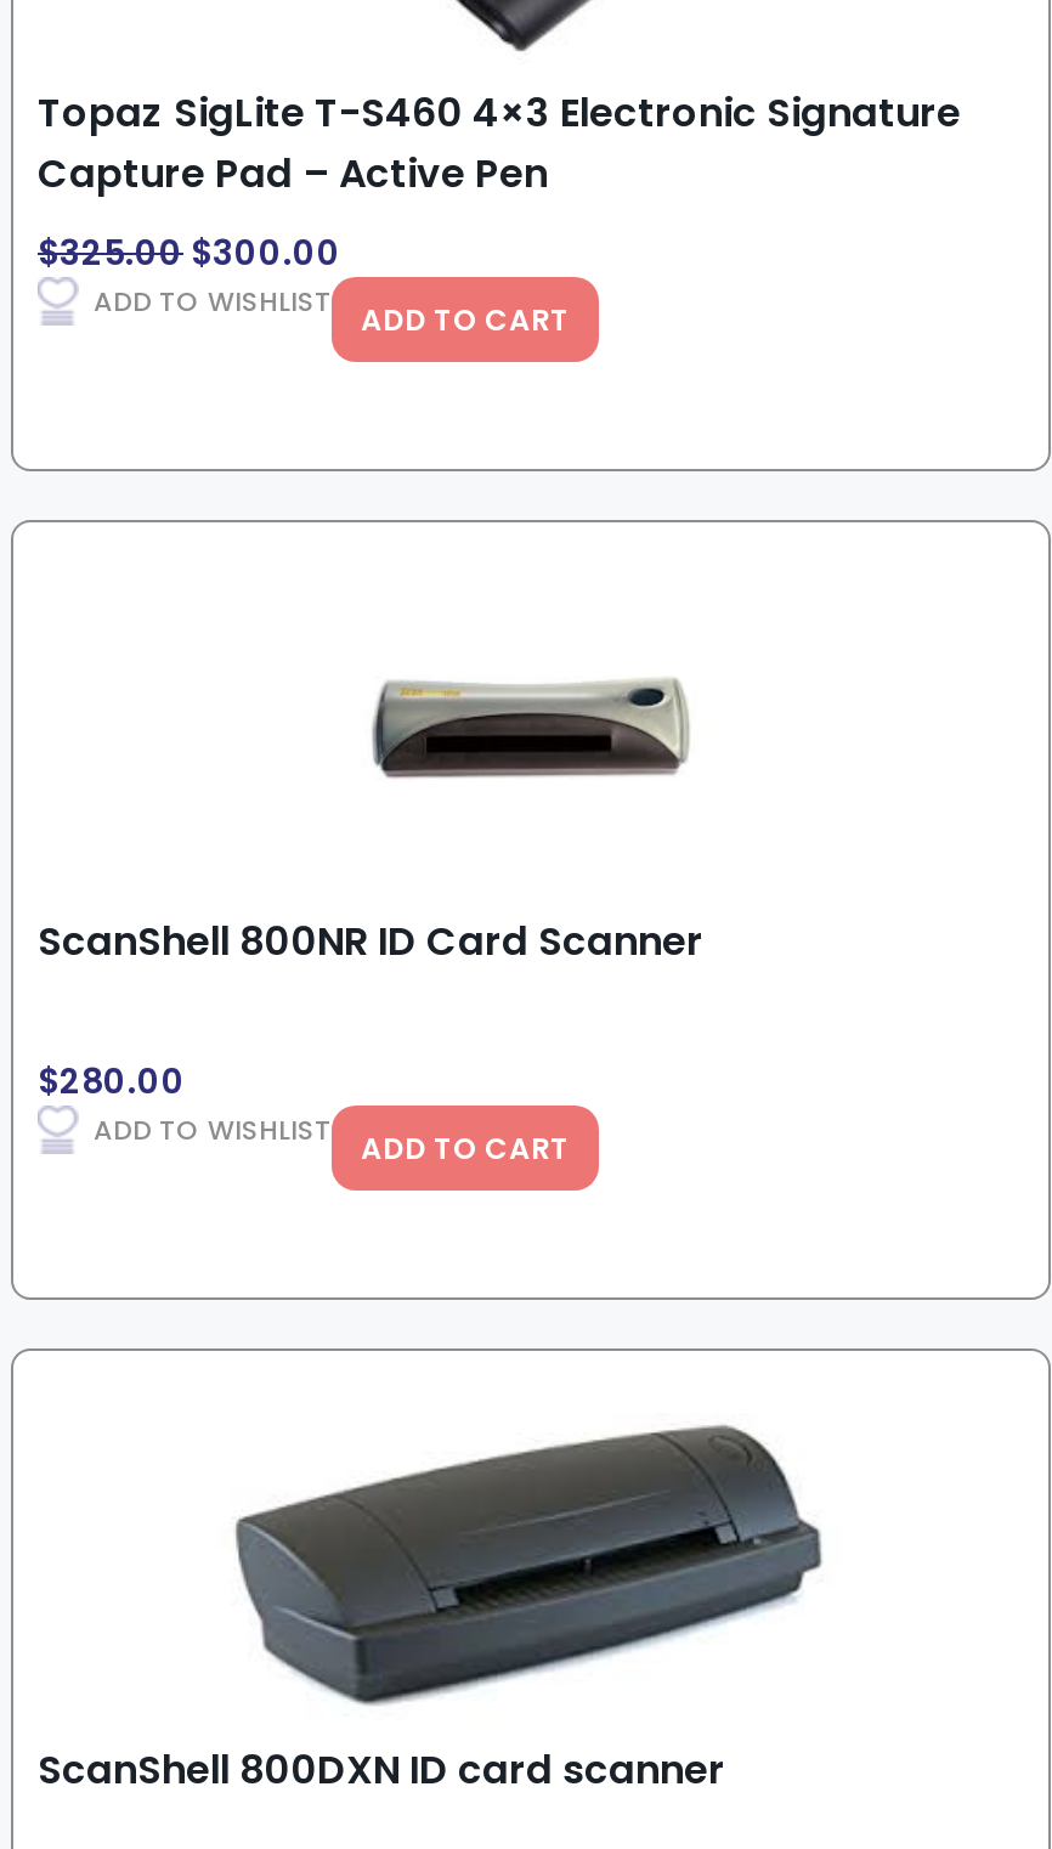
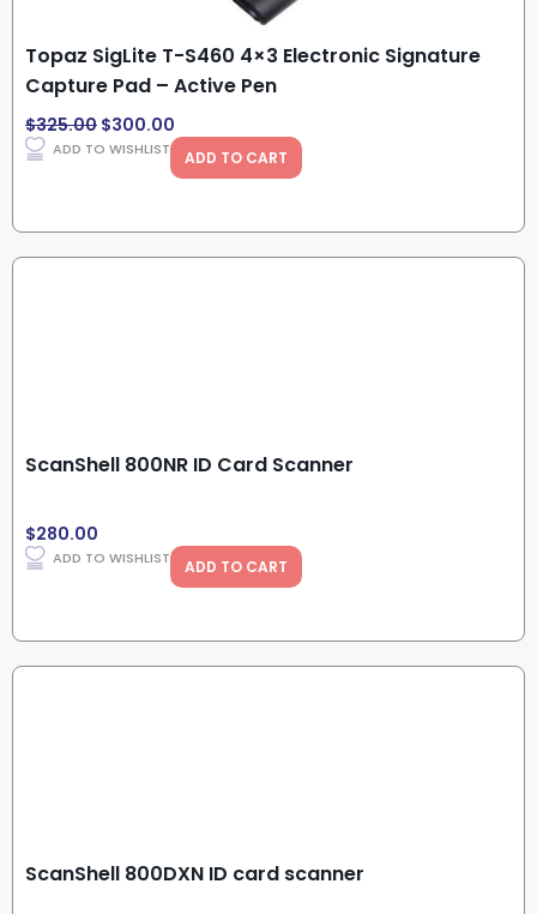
[371,678,691,780] [image] -> none
[234,1424,825,1708] [image] -> none

